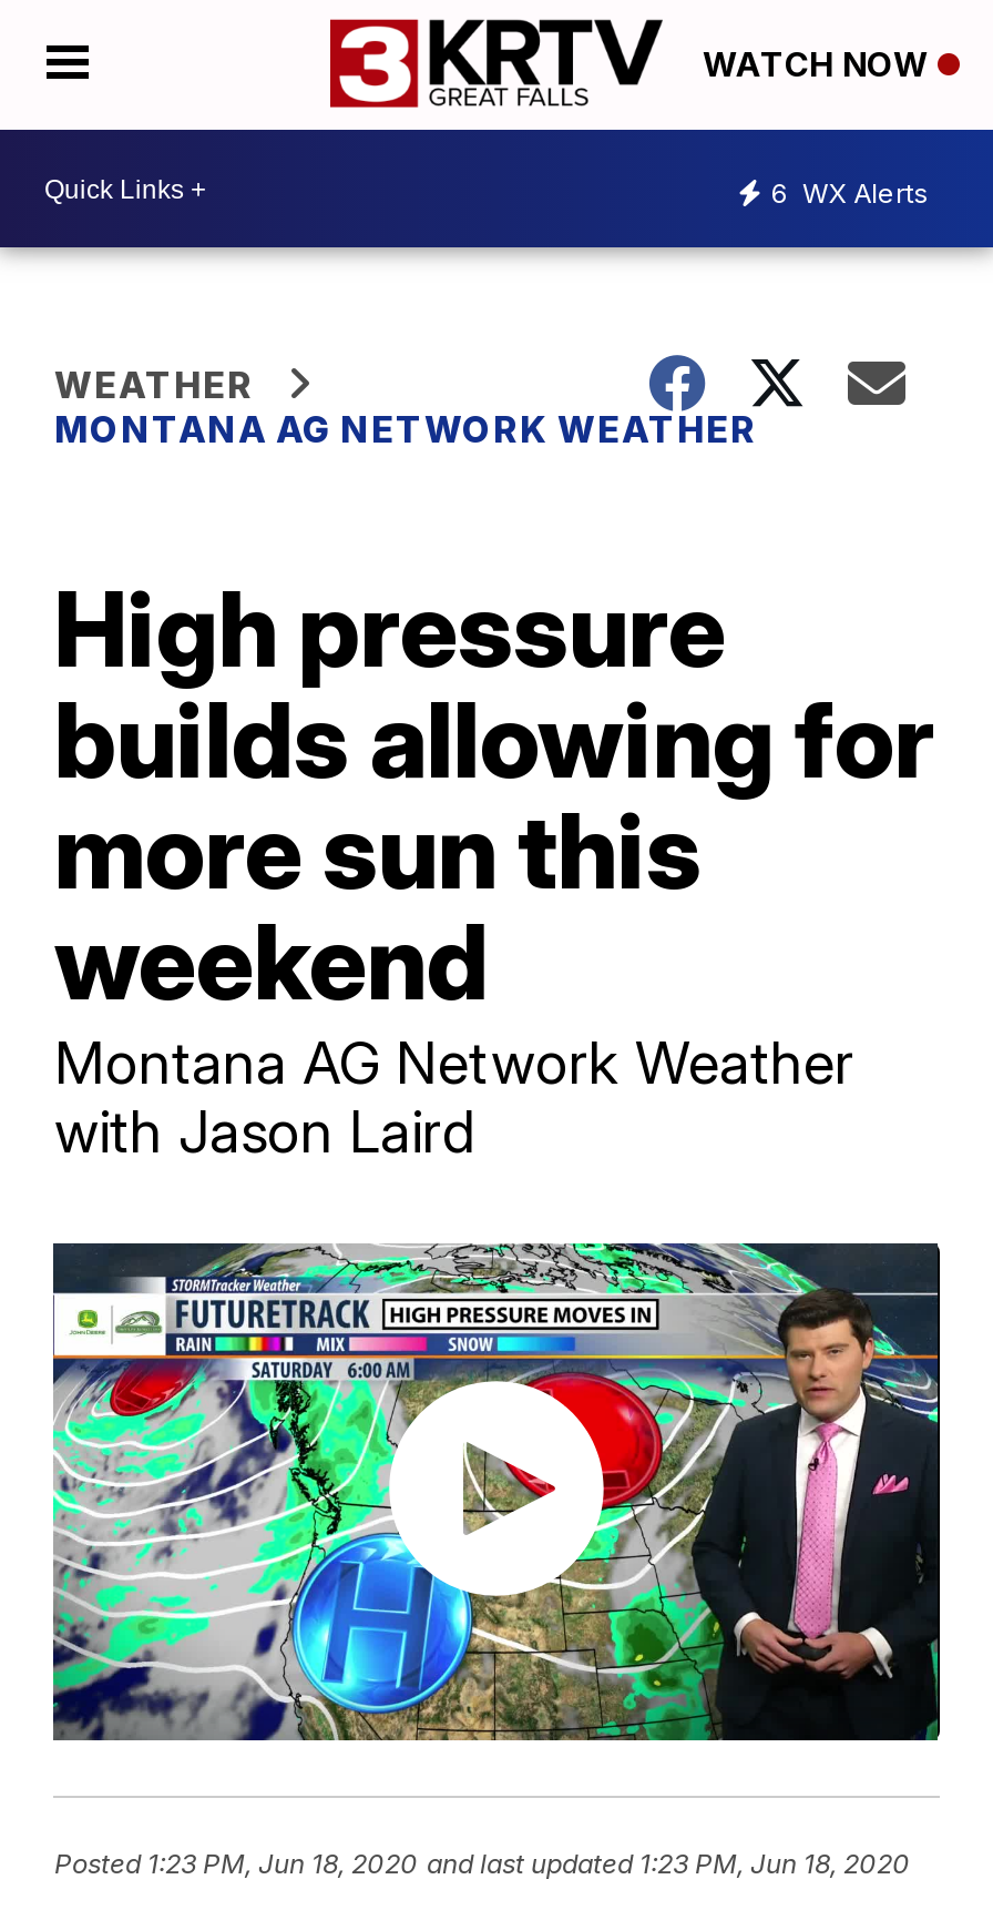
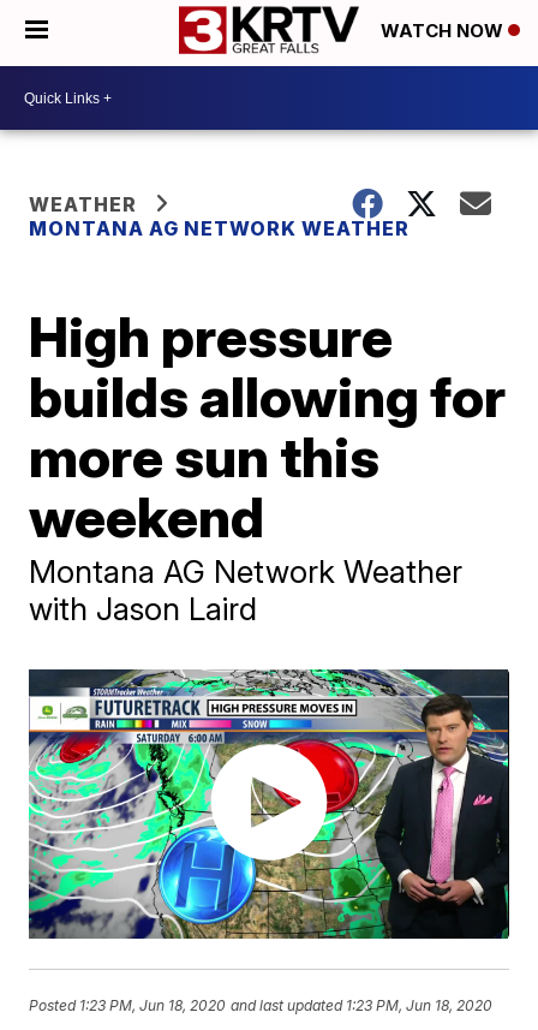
[771,175,929,209] 6 WX Alerts -> none

